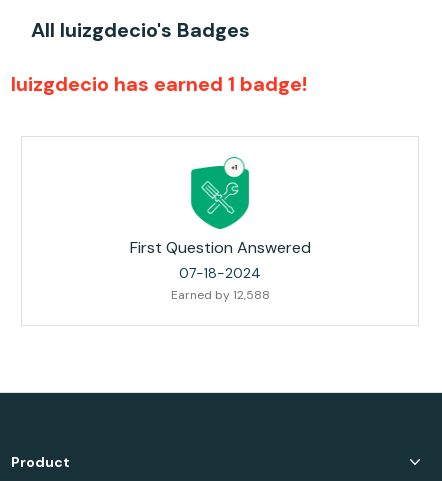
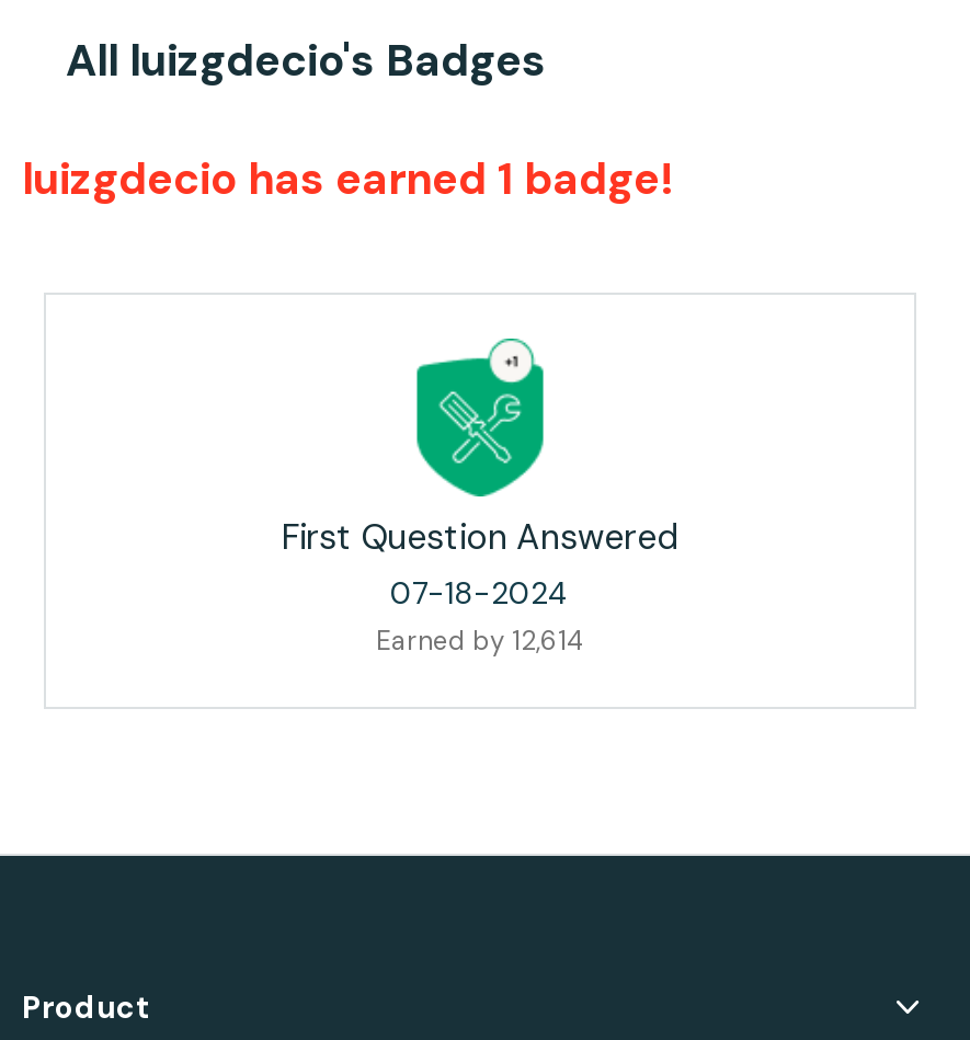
[170,287,269,303] Earned by 12,588 -> [376,624,584,659] Earned by 12,614

